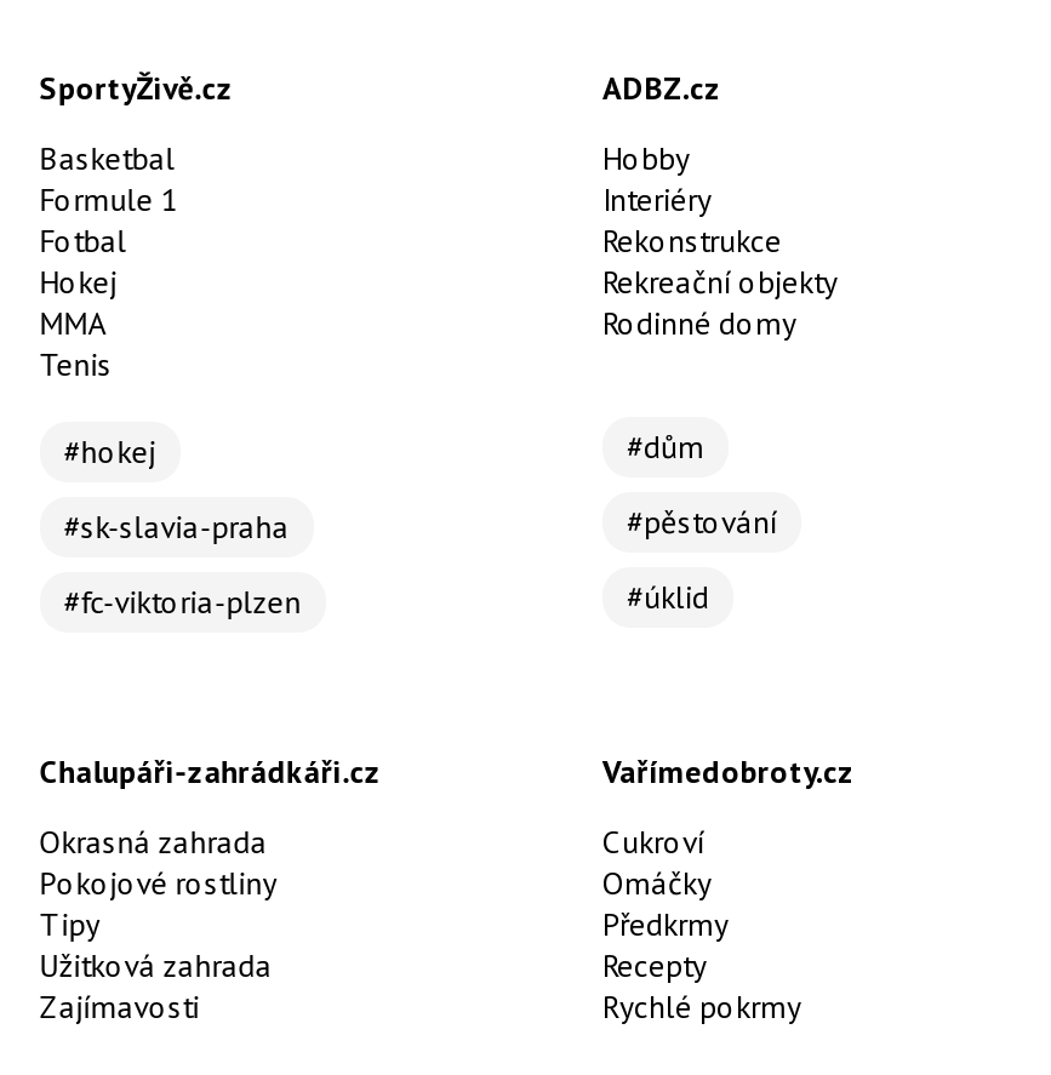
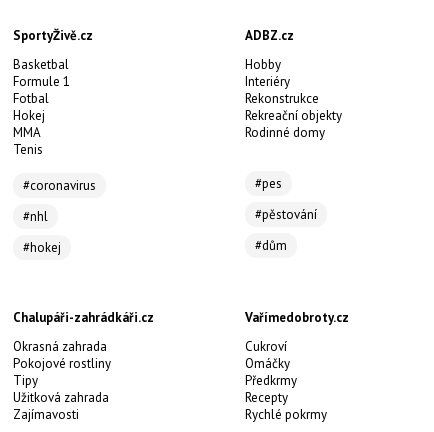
none -> [23,177,96,225] #coronavirus | #nhl
none -> [255,175,282,192] #pes
moved [64,432,156,473] -> [23,239,61,256]: #hokej
moved [627,427,704,469] -> [255,237,287,254]: #dům
[64,507,301,624] #sk-slavia-praha | #fc-viktoria-plzen -> none
[627,578,709,619] #úklid -> none

